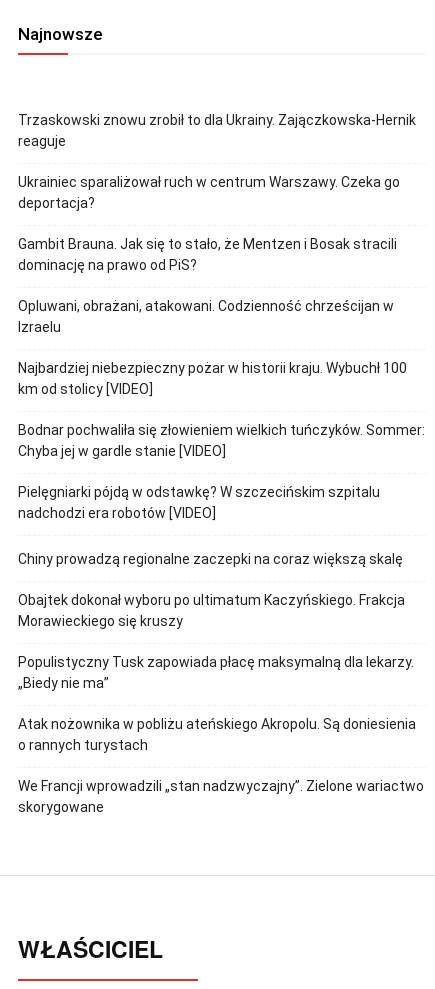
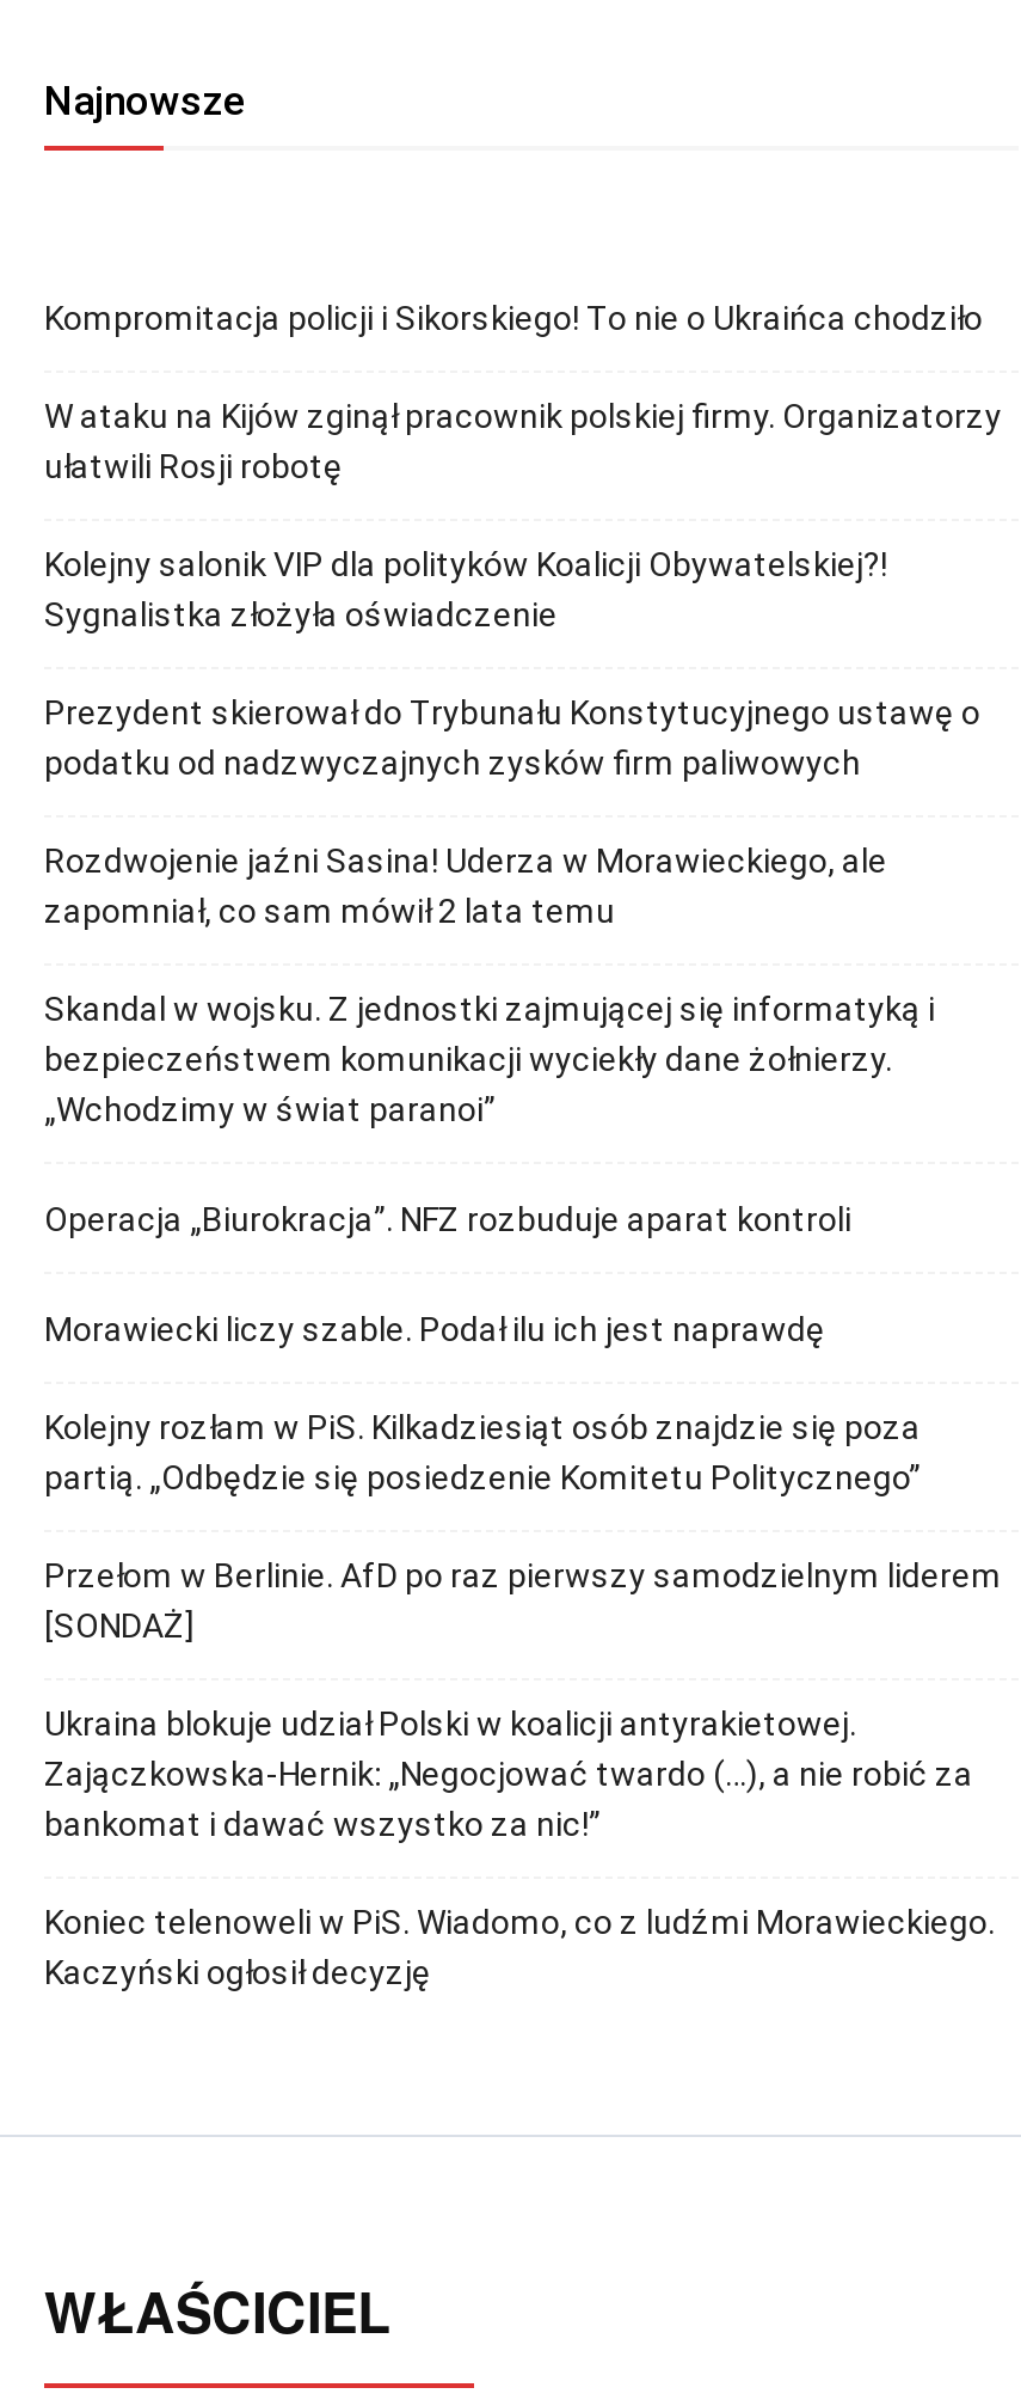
[18,112,416,149] Trzaskowski znowu zrobił to dla Ukrainy. Zajączkowska-Hernik | reaguje -> [44,299,983,337] Kompromitacja policji i Sikorskiego! To nie o Ukraińca chodziło
[18,174,400,211] Ukrainiec sparaliżował ruch w centrum Warszawy. Czeka go | deportacja? -> [44,397,1002,485] W ataku na Kijów zginął pracownik polskiej firmy. Organizatorzy | ułatwili Rosji robotę
[18,236,397,273] Gambit Brauna. Jak się to stało, że Mentzen i Bosak stracili | dominację na prawo od PiS? -> [44,545,887,633] Kolejny salonik VIP dla polityków Koalicji Obywatelskiej?! | Sygnalistka złożyła oświadczenie
[18,298,394,335] Opluwani, obrażani, atakowani. Codzienność chrześcijan w | Izraelu -> [44,693,980,782] Prezydent skierował do Trybunału Konstytucyjnego ustawę o | podatku od nadzwyczajnych zysków firm paliwowych
[18,360,407,397] Najbardziej niebezpieczny pożar w historii kraju. Wybuchł 100 | km od stolicy [VIDEO] -> [44,841,887,930] Rozdwojenie jaźni Sasina! Uderza w Morawieckiego, ale | zapomniał, co sam mówił 2 lata temu
[18,422,425,459] Bodnar pochwaliła się złowieniem wielkich tuńczyków. Sommer: | Chyba jej w gardle stanie [VIDEO] -> [44,990,935,1128] Skandal w wojsku. Z jednostki zajmującej się informatyką i | bezpieczeństwem komunikacji wyciekły dane żołnierzy. | „Wchodzimy w świat paranoi”
[18,484,380,521] Pielęgniarki pójdą w odstawkę? W szczecińskim szpitalu | nadchodzi era robotów [VIDEO] -> [44,1200,851,1238] Operacja „Biurokracja”. NFZ rozbuduje aparat kontroli
[18,551,403,567] Chiny prowadzą regionalne zaczepki na coraz większą skalę -> [44,1310,825,1348] Morawiecki liczy szable. Podał ilu ich jest naprawdę
[18,592,405,629] Obajtek dokonał wyboru po ultimatum Kaczyńskiego. Frakcja | Morawieckiego się kruszy -> [44,1408,921,1496] Kolejny rozłam w PiS. Kilkadziesiąt osób znajdzie się poza | partią. „Odbędzie się posiedzenie Komitetu Politycznego”
[18,654,414,691] Populistyczny Tusk zapowiada płacę maksymalną dla lekarzy. | „Biedy nie ma” -> [44,1556,1002,1645] Przełom w Berlinie. AfD po raz pierwszy samodzielnym liderem | [SONDAŻ]
[18,716,416,753] Atak nożownika w pobliżu ateńskiego Akropolu. Są doniesienia | o rannych turystach -> [44,1704,973,1843] Ukraina blokuje udział Polski w koalicji antyrakietowej. | Zajączkowska-Hernik: „Negocjować twardo (…), a nie robić za | bankomat i dawać wszystko za nic!”
[18,778,424,815] We Francji wprowadzili „stan nadzwyczajny”. Zielone wariactwo | skorygowane -> [44,1903,995,1991] Koniec telenoweli w PiS. Wiadomo, co z ludźmi Morawieckiego. | Kaczyński ogłosił decyzję

